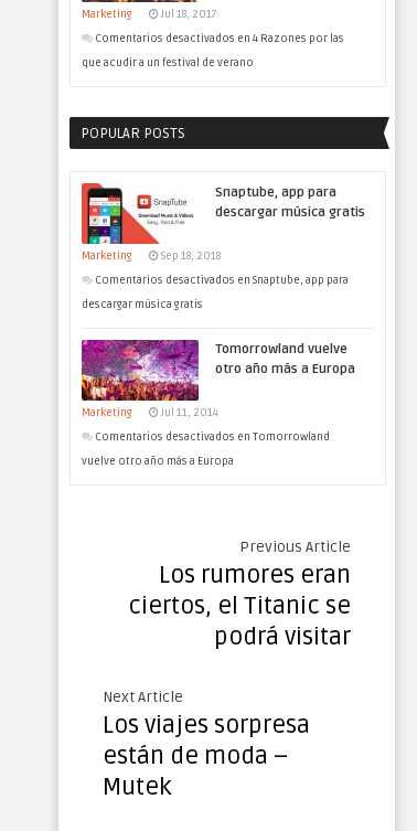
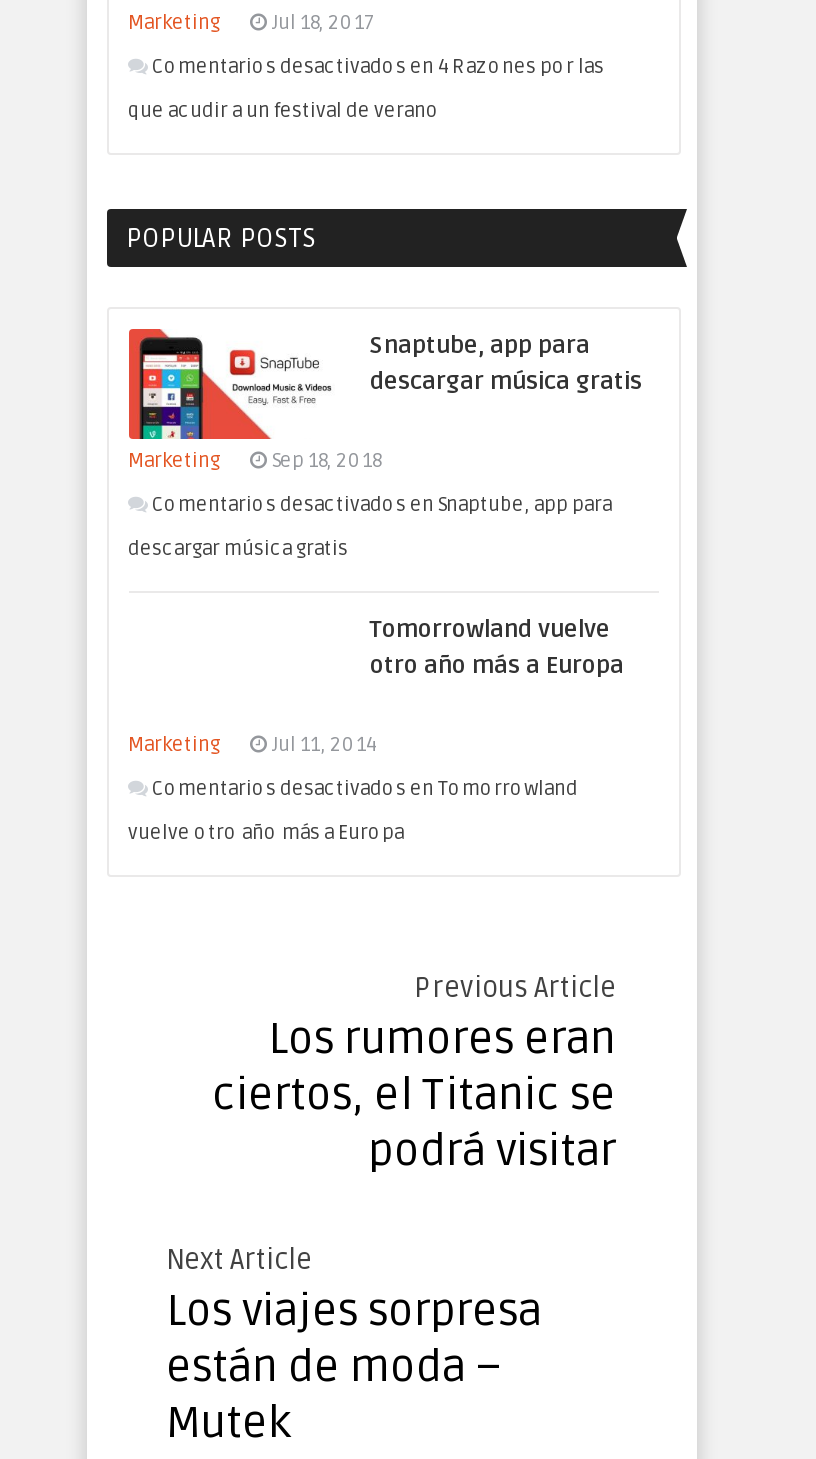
[81,339,200,402] [image] -> none

